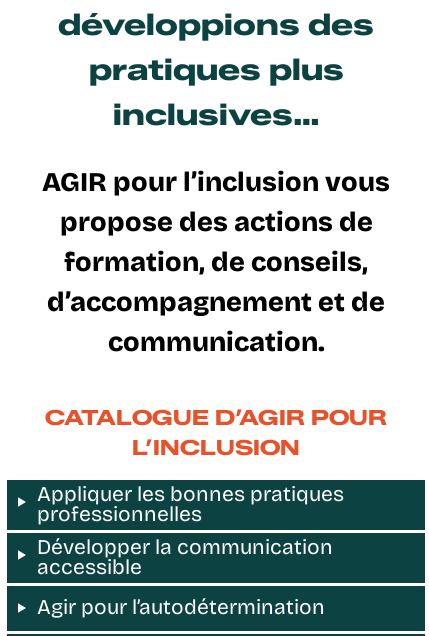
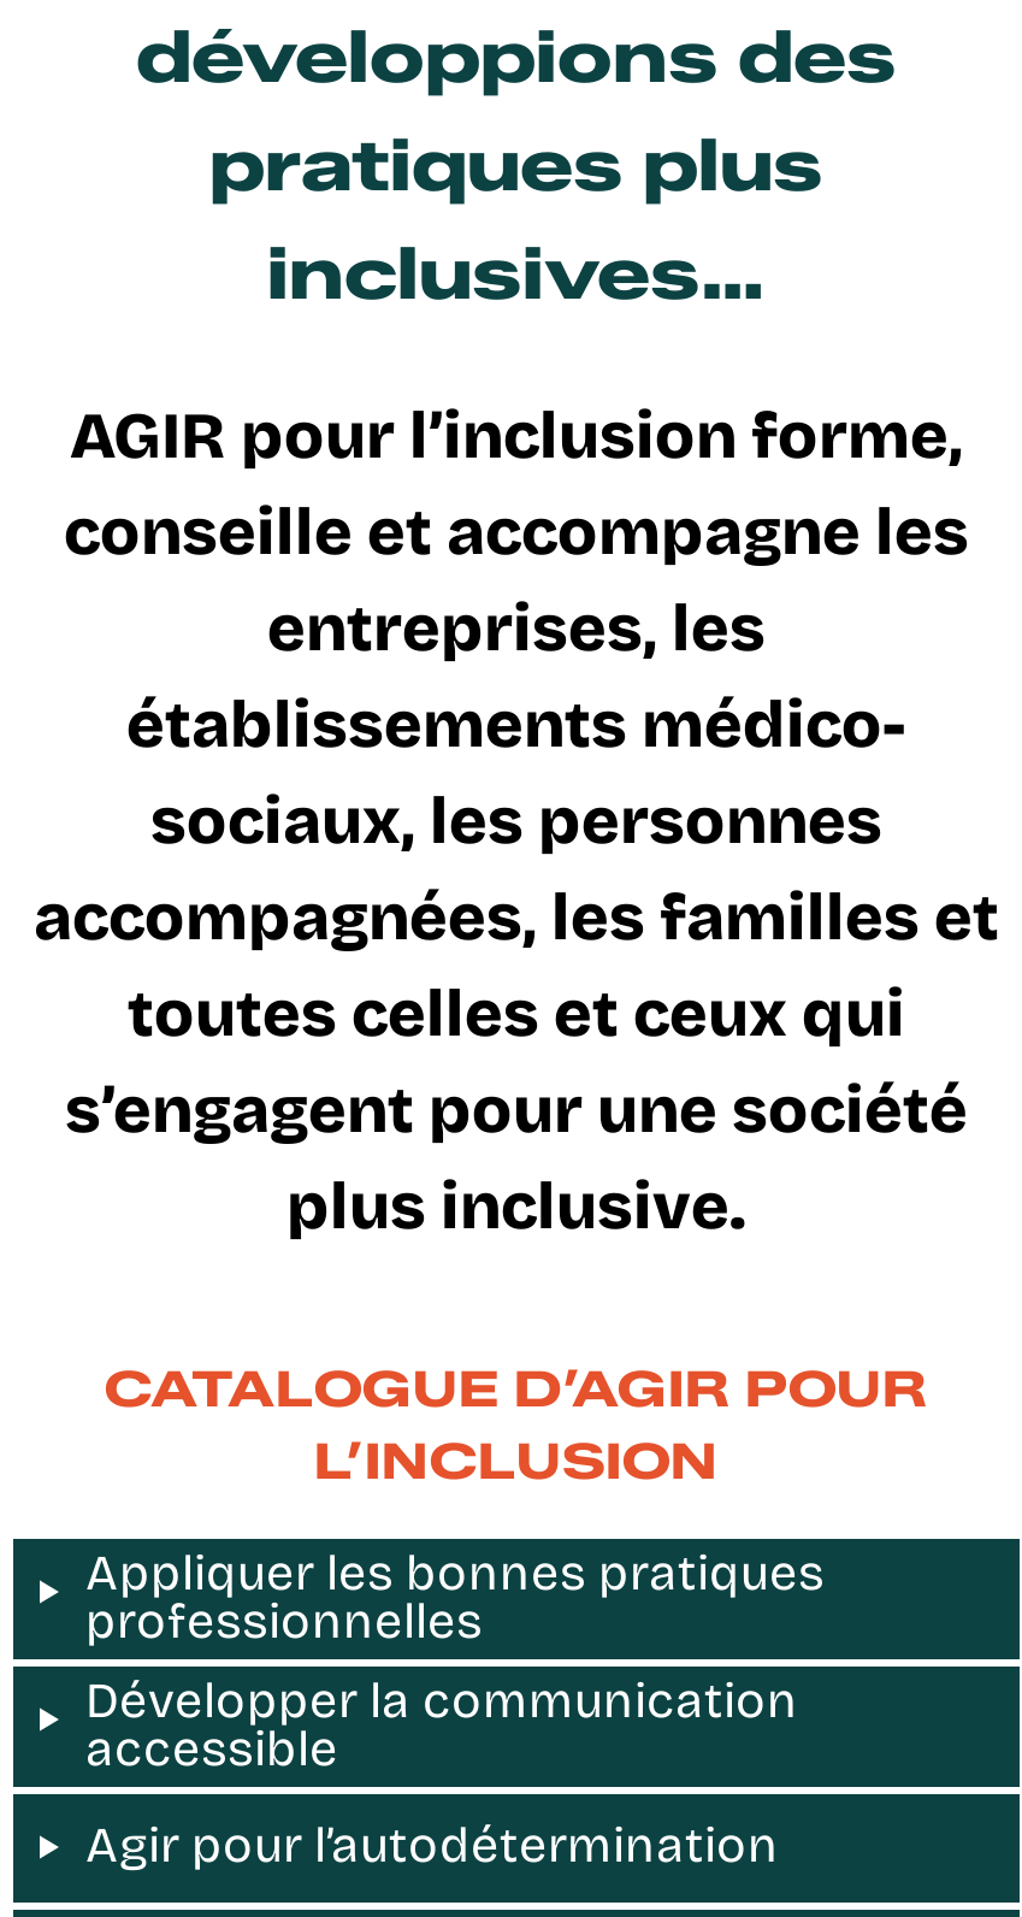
[42,166,390,358] AGIR pour l’inclusion vous | propose des actions de | formation, de conseils, | d’accompagnement et de | communication. -> [34,398,999,1246] AGIR pour l’inclusion forme, | conseille et accompagne les | entreprises, les | établissements médico- | sociaux, les personnes | accompagnées, les familles et | toutes celles et ceux qui | s’engagent pour une société | plus inclusive.

